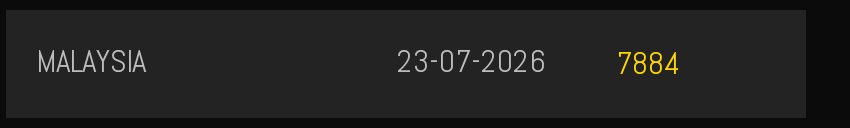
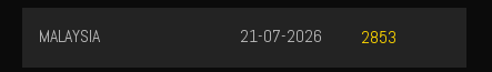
[397,43,545,83] 23-07-2026 -> [239,26,322,48] 21-07-2026
[616,44,680,84] 7884 -> [361,27,396,49] 2853

